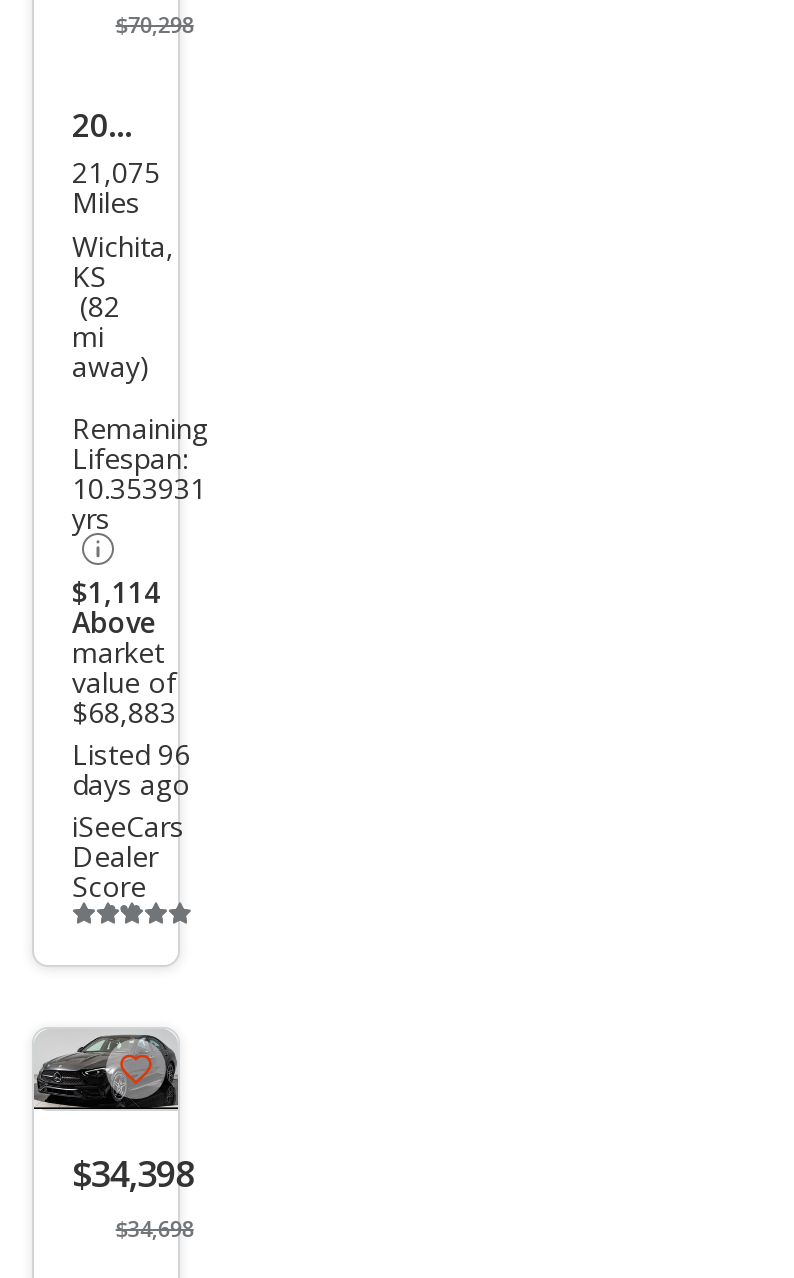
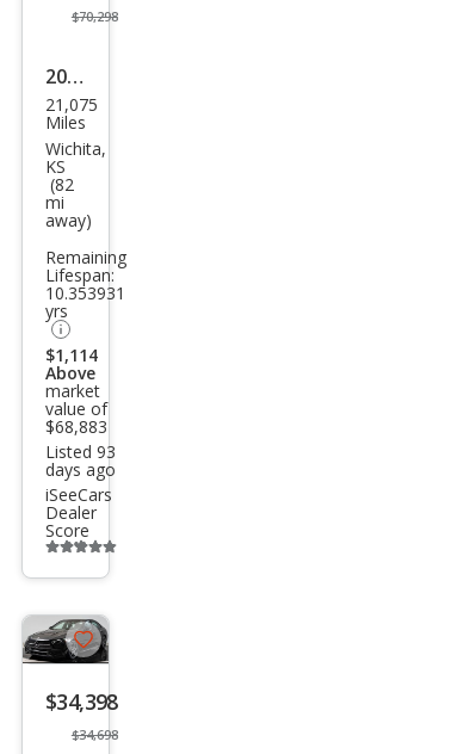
[72,736,190,774] Listed 96 -> [45,441,116,463] Listed 93

